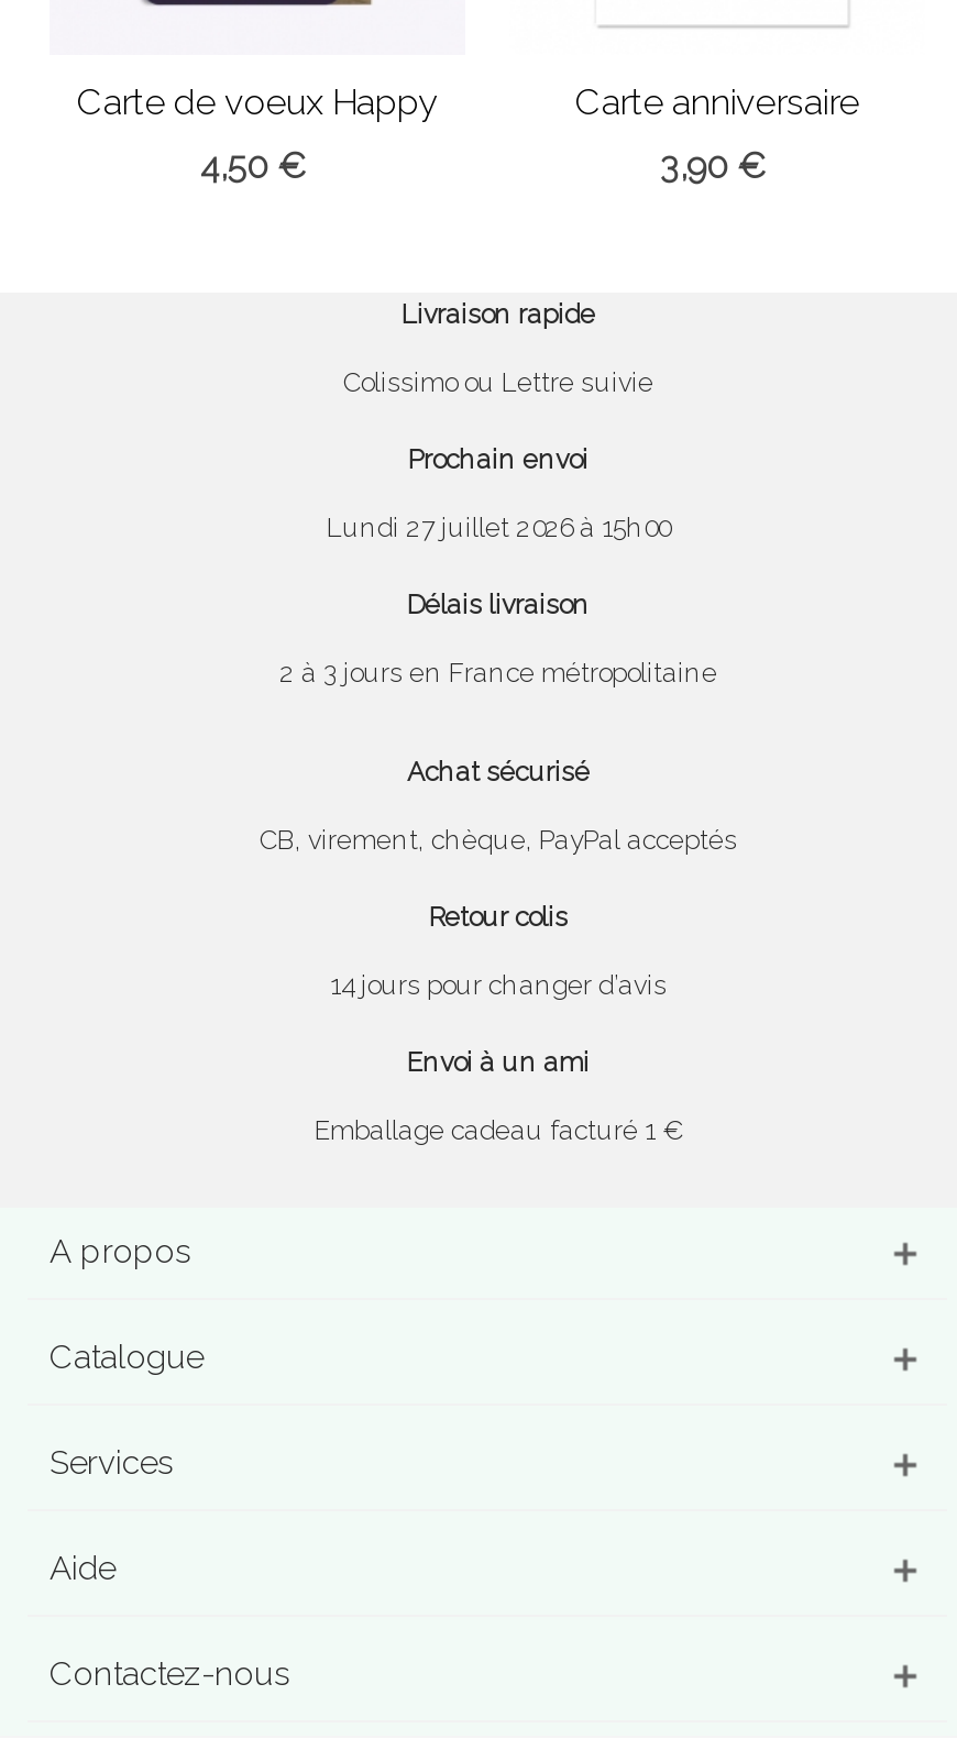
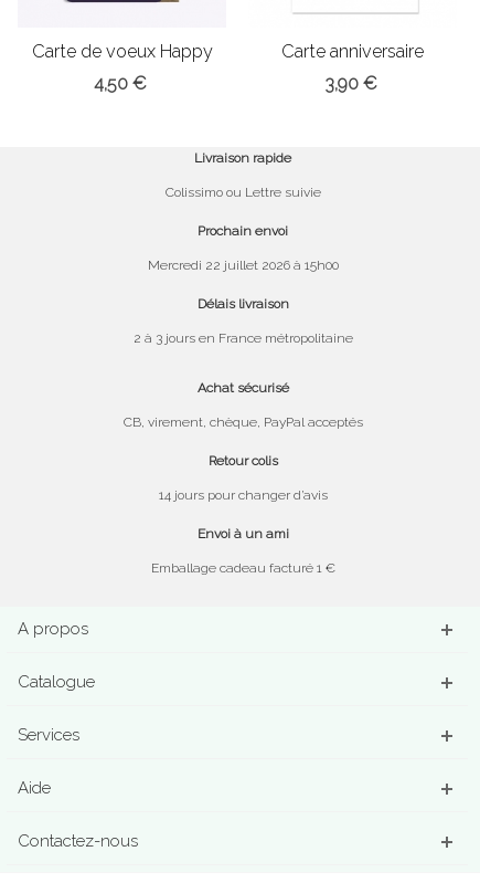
[327,514,670,544] Lundi 27 juillet 2026 à 15h00 -> [147,258,338,274] Mercredi 22 juillet 2026 à 15h00

